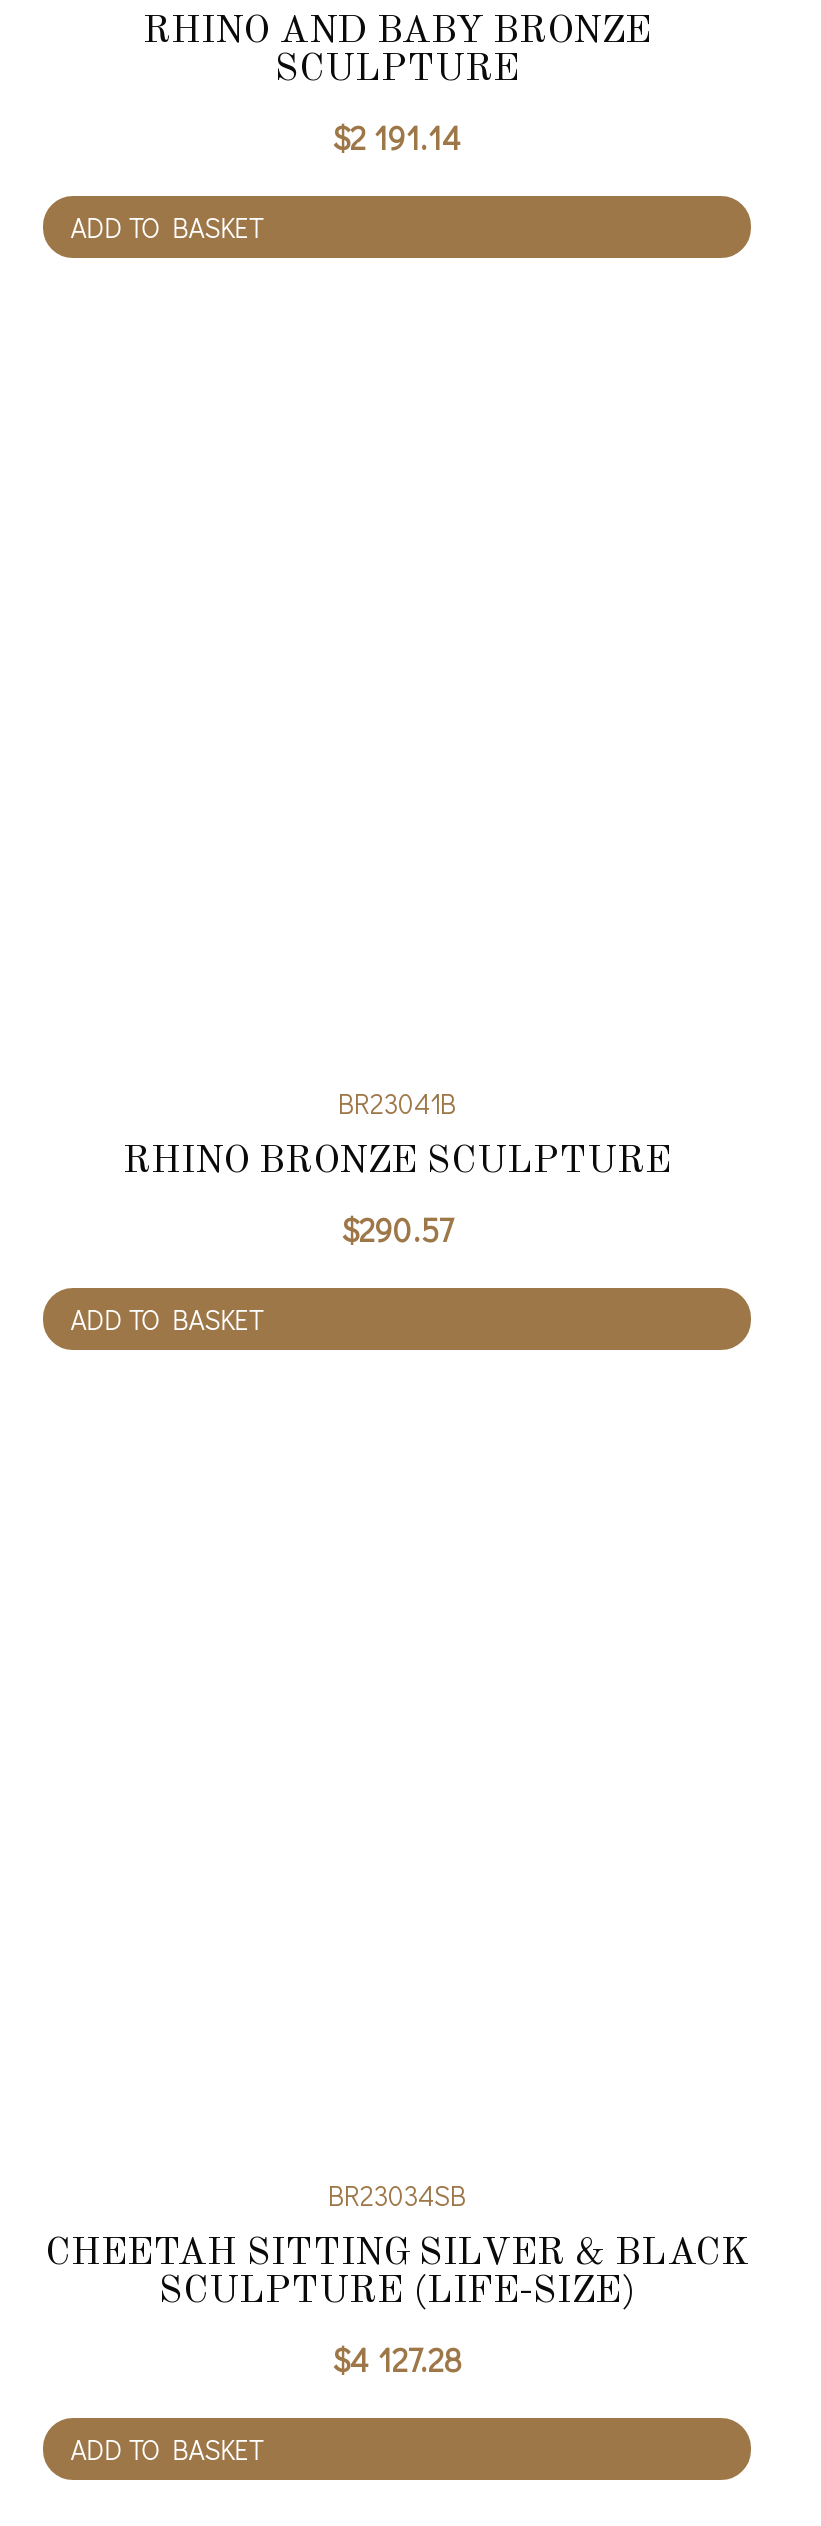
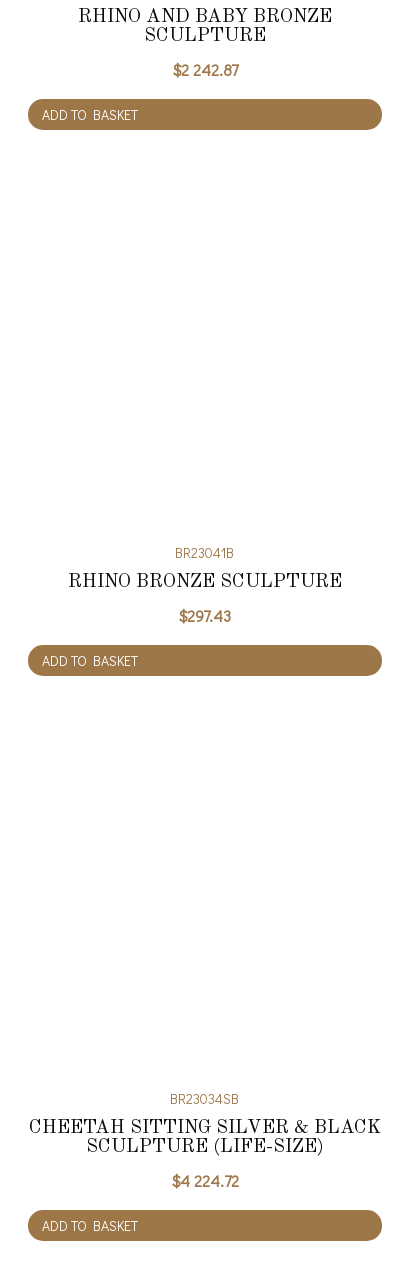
[332,115,462,157] $2 191.14 -> [172,59,238,80] $2 242.87
[341,1207,453,1249] $290.57 -> [178,605,231,626] $297.43
[332,2338,462,2380] $4 127.28 -> [171,1170,239,1191] $4 224.72

